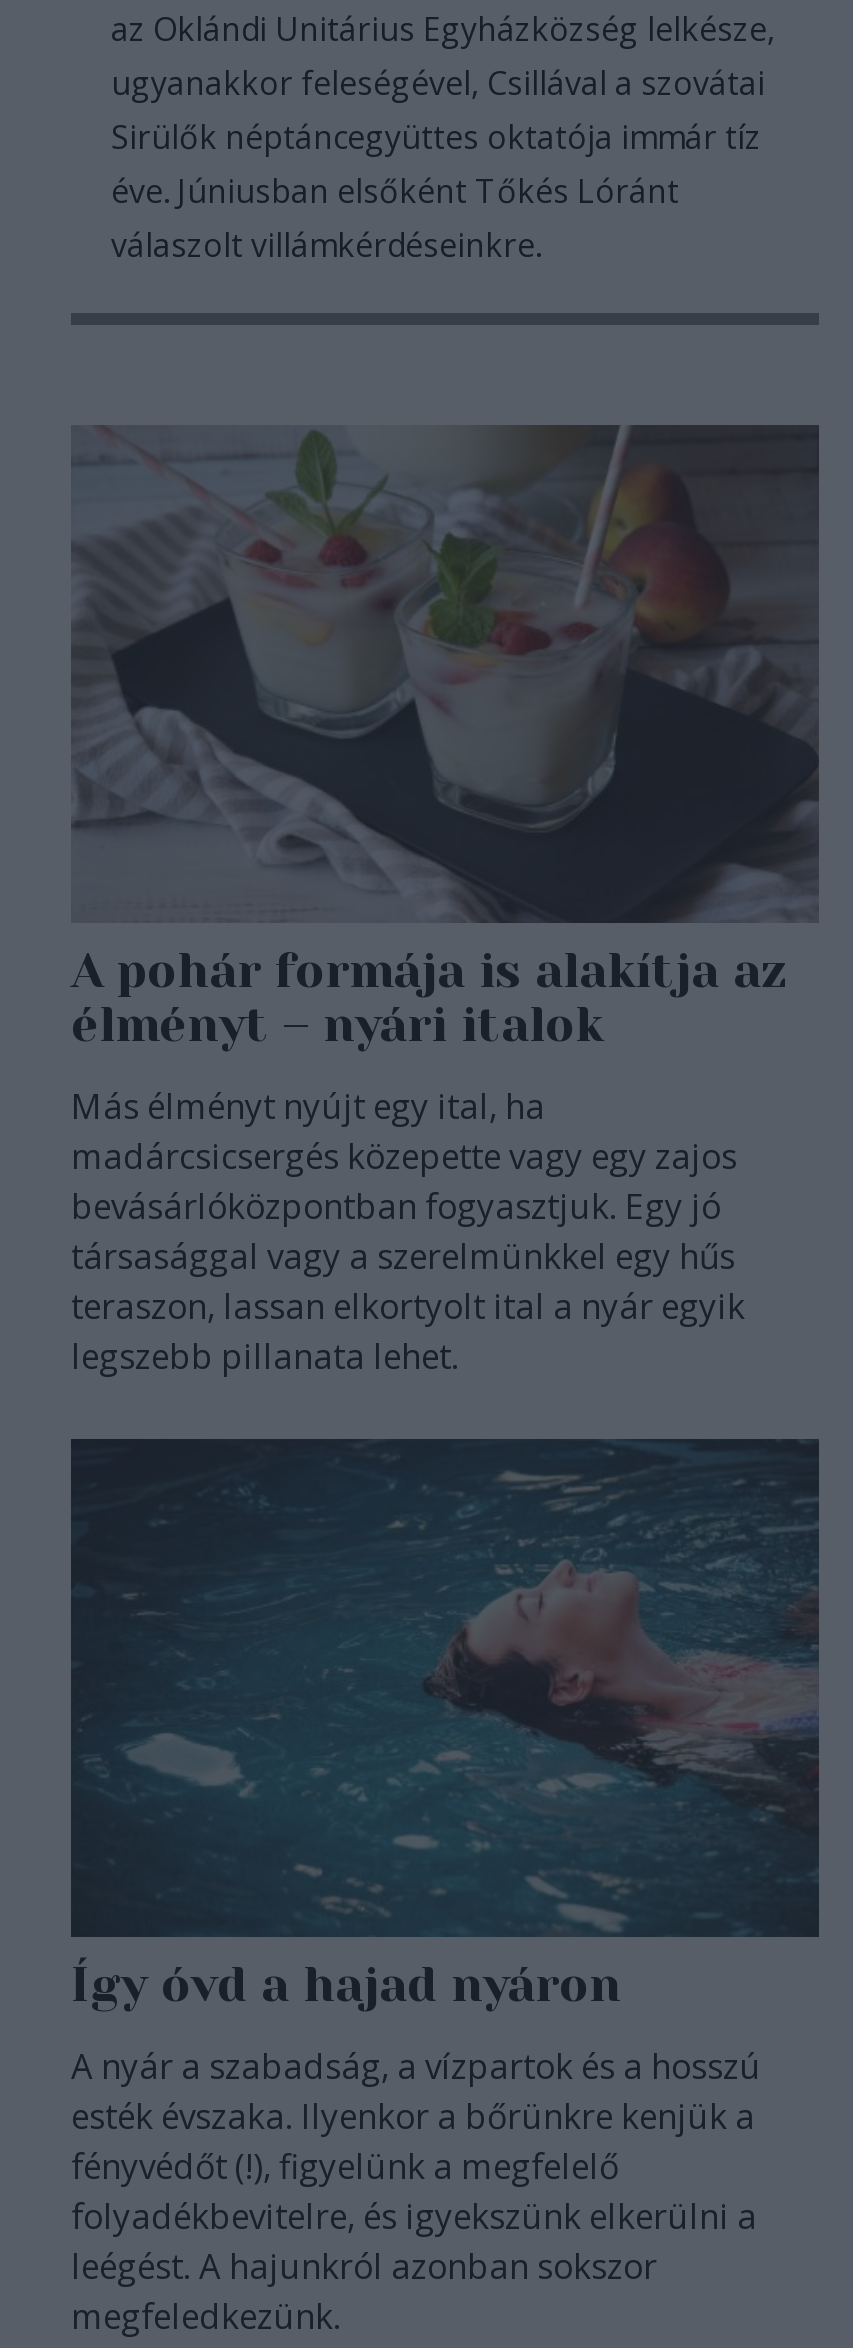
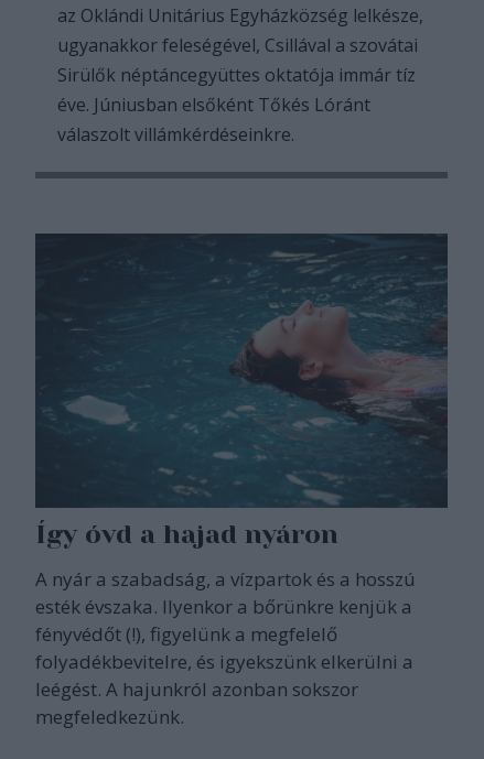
[71,424,819,1378] [image] | A pohár formája is alakítja az | élményt – nyári italok | Más élményt nyújt egy ital, ha | madárcsicsergés közepette vagy egy zajos | bevásárlóközpontban fogyasztjuk. Egy jó | társasággal vagy a szerelmünkkel egy hűs | teraszon, lassan elkortyolt ital a nyár egyik | legszebb pillanata lehet. -> none

